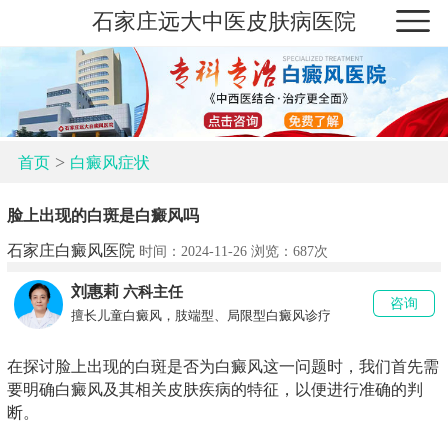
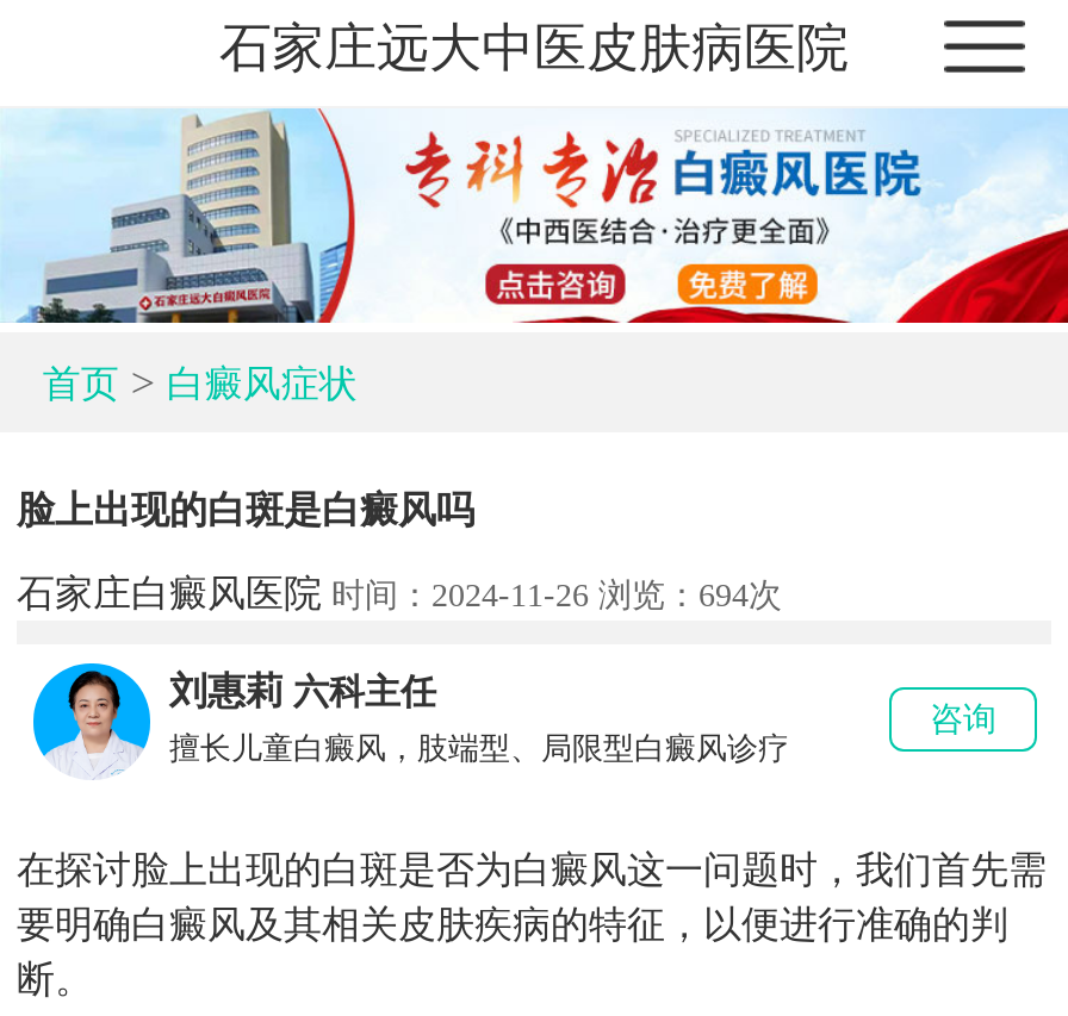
[7,242,328,259] 石家庄白癜风医院时间：2024-11-26 浏览：687次 -> [17,573,782,613] 石家庄白癜风医院时间：2024-11-26 浏览：694次

